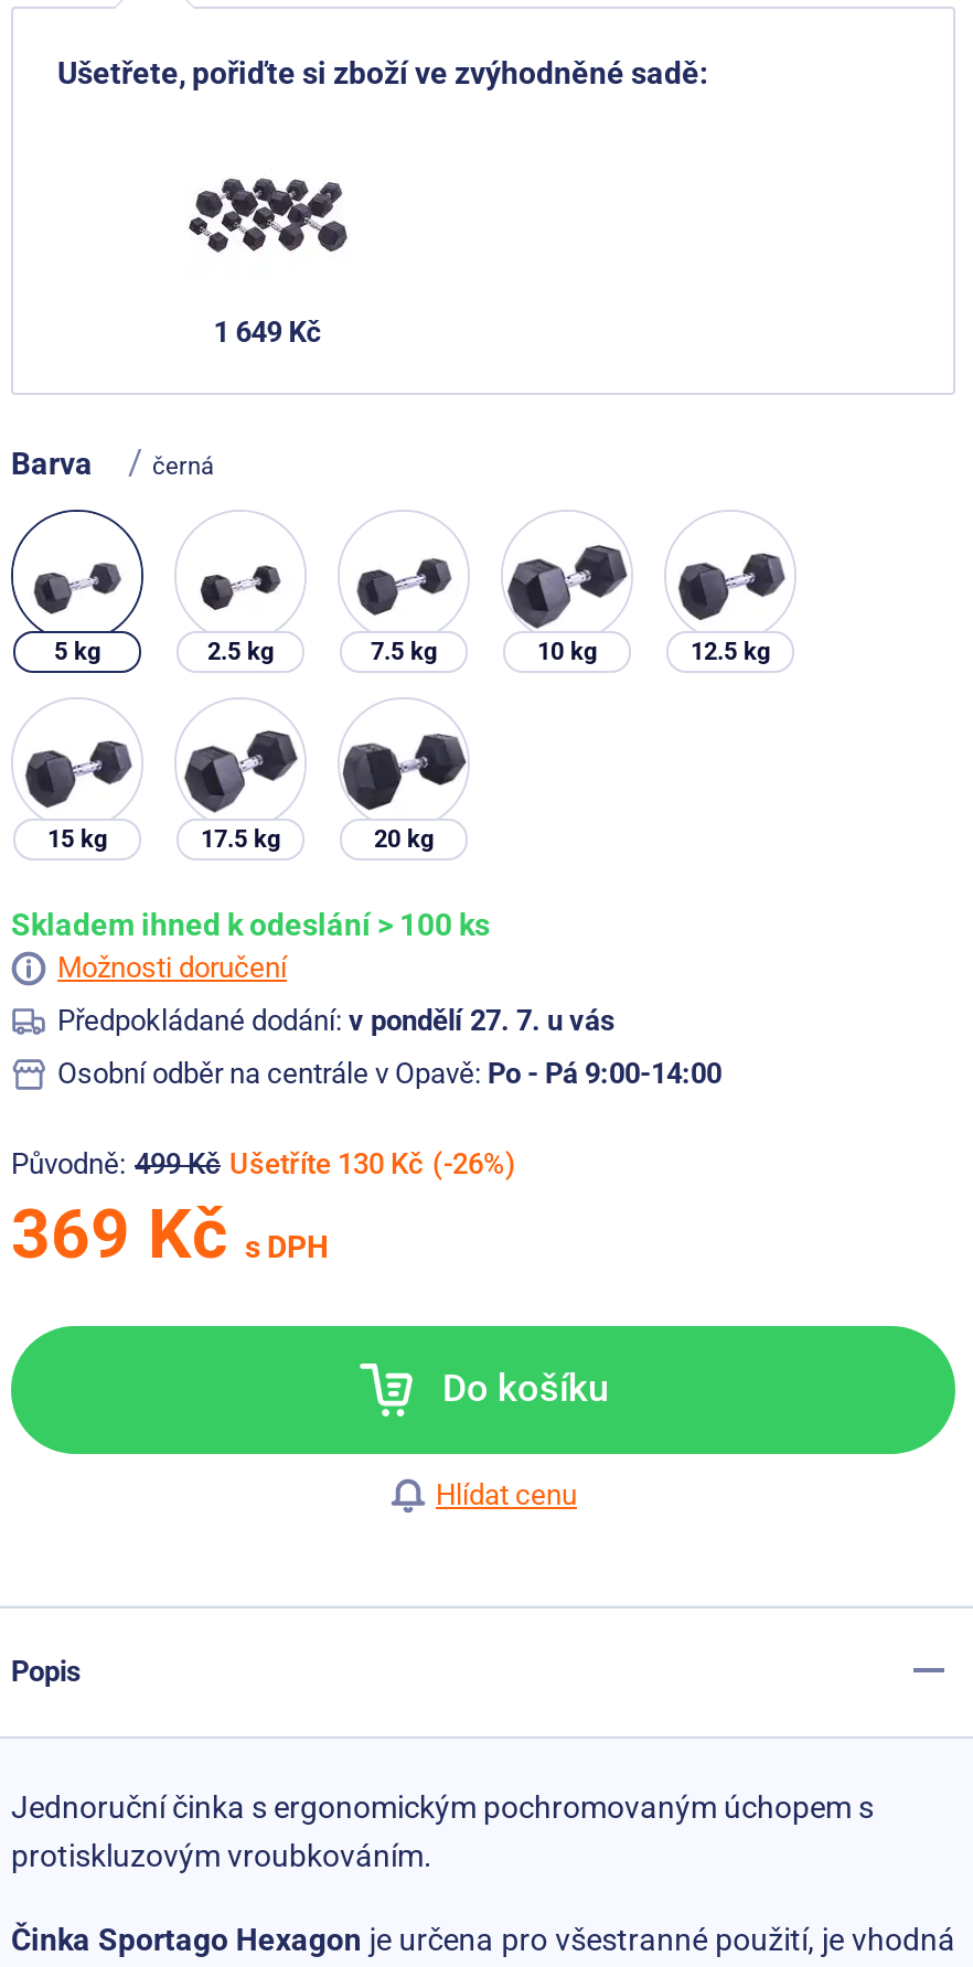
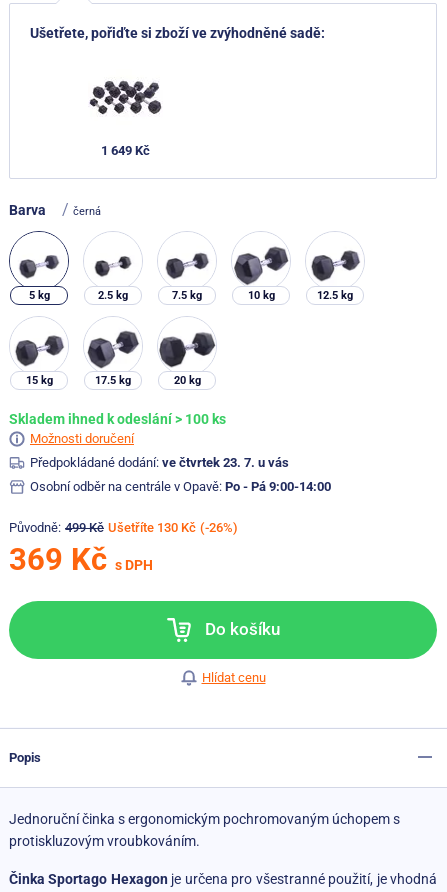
[57,1005,616,1038] Předpokládané dodání: v pondělí 27. 7. u vás -> [30,455,289,470] Předpokládané dodání: ve čtvrtek 23. 7. u vás

